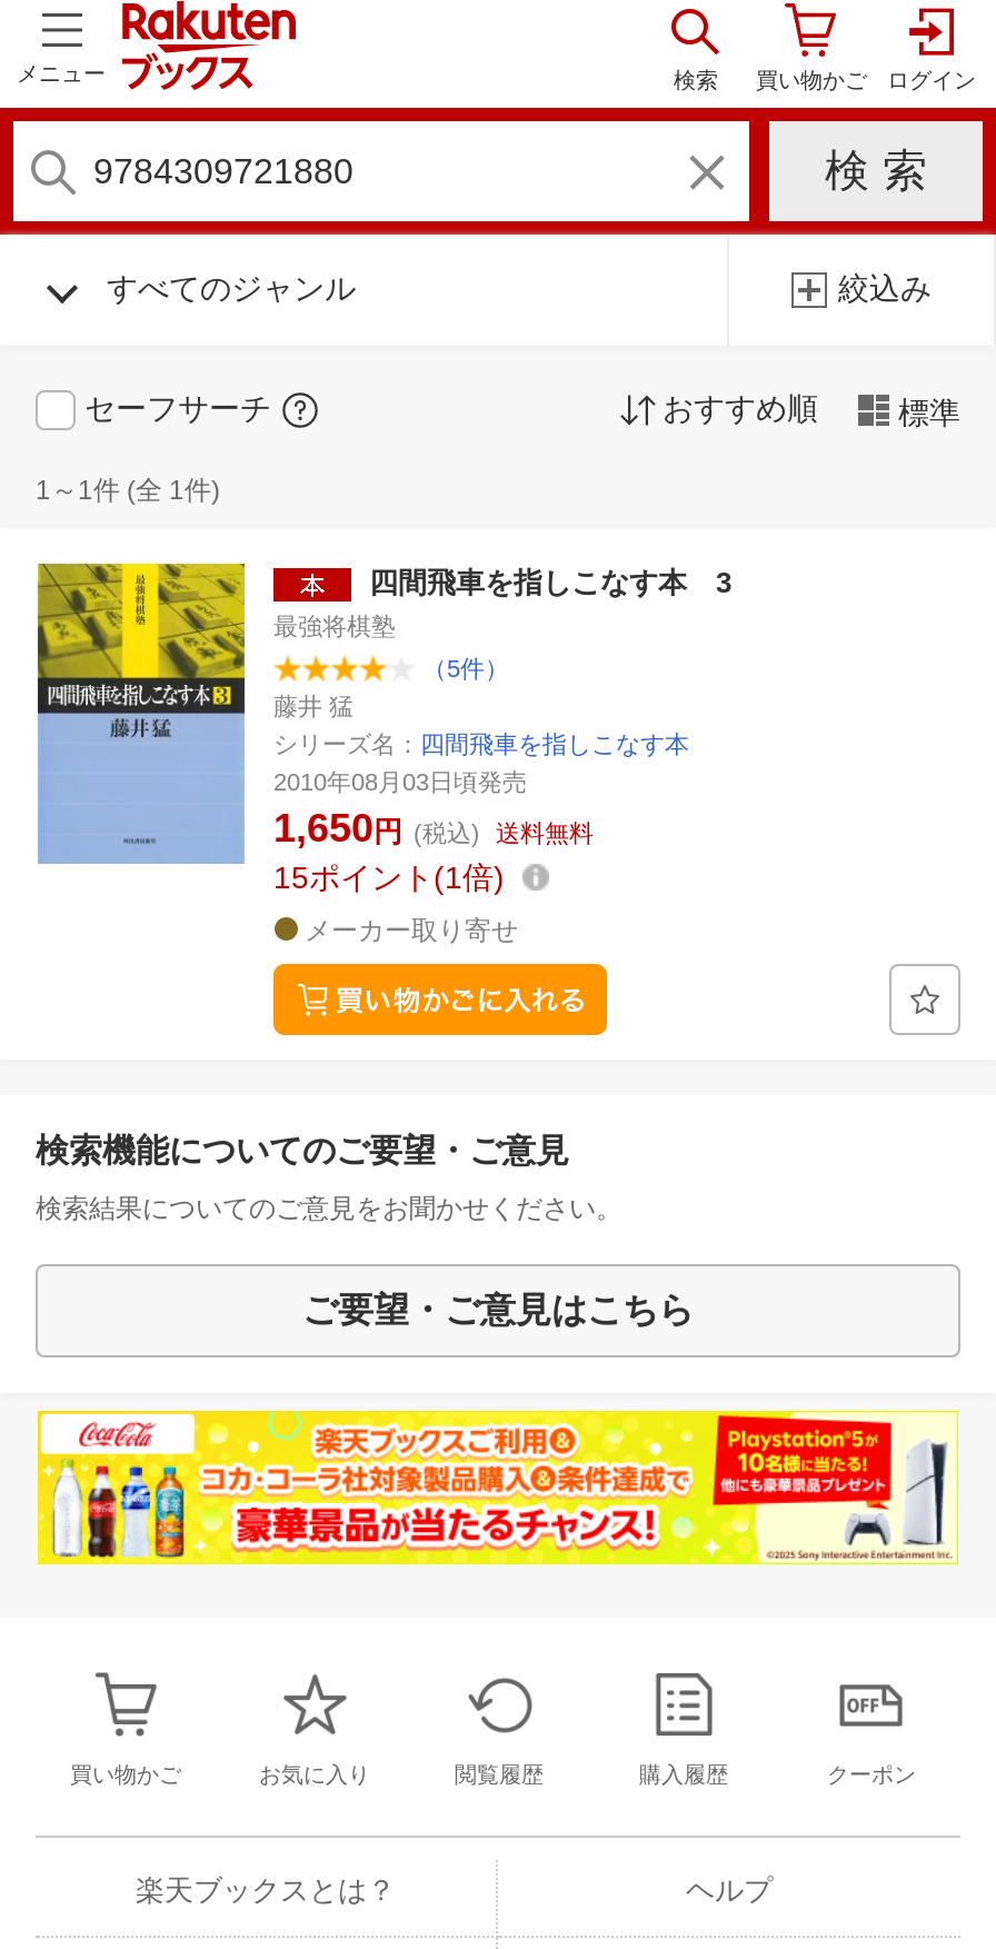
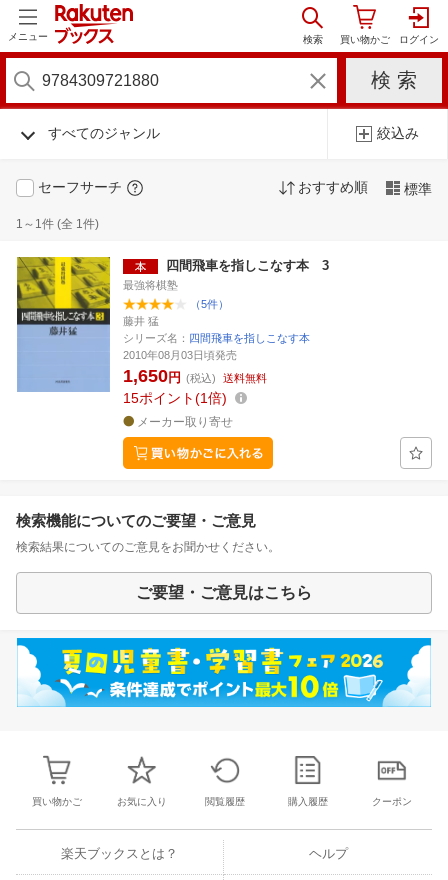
[36,1409,960,1567] [image] -> [16,637,432,708] [image]

